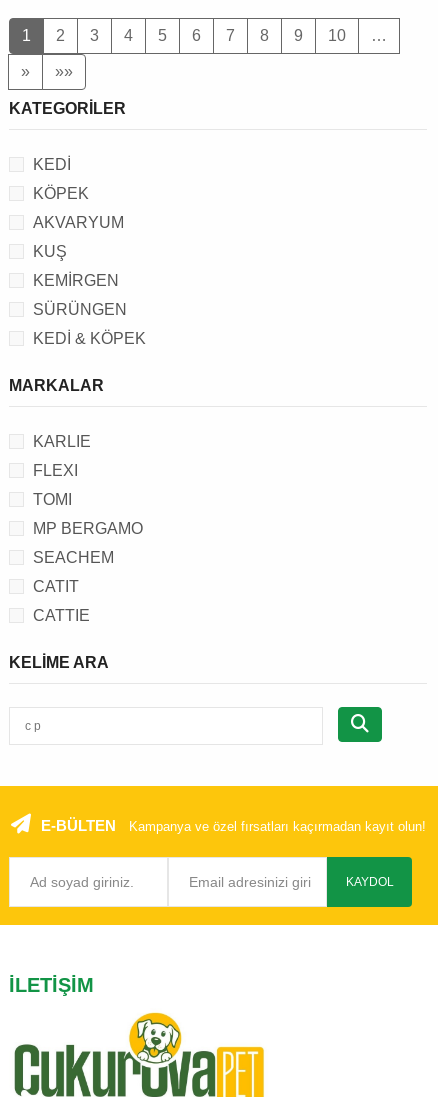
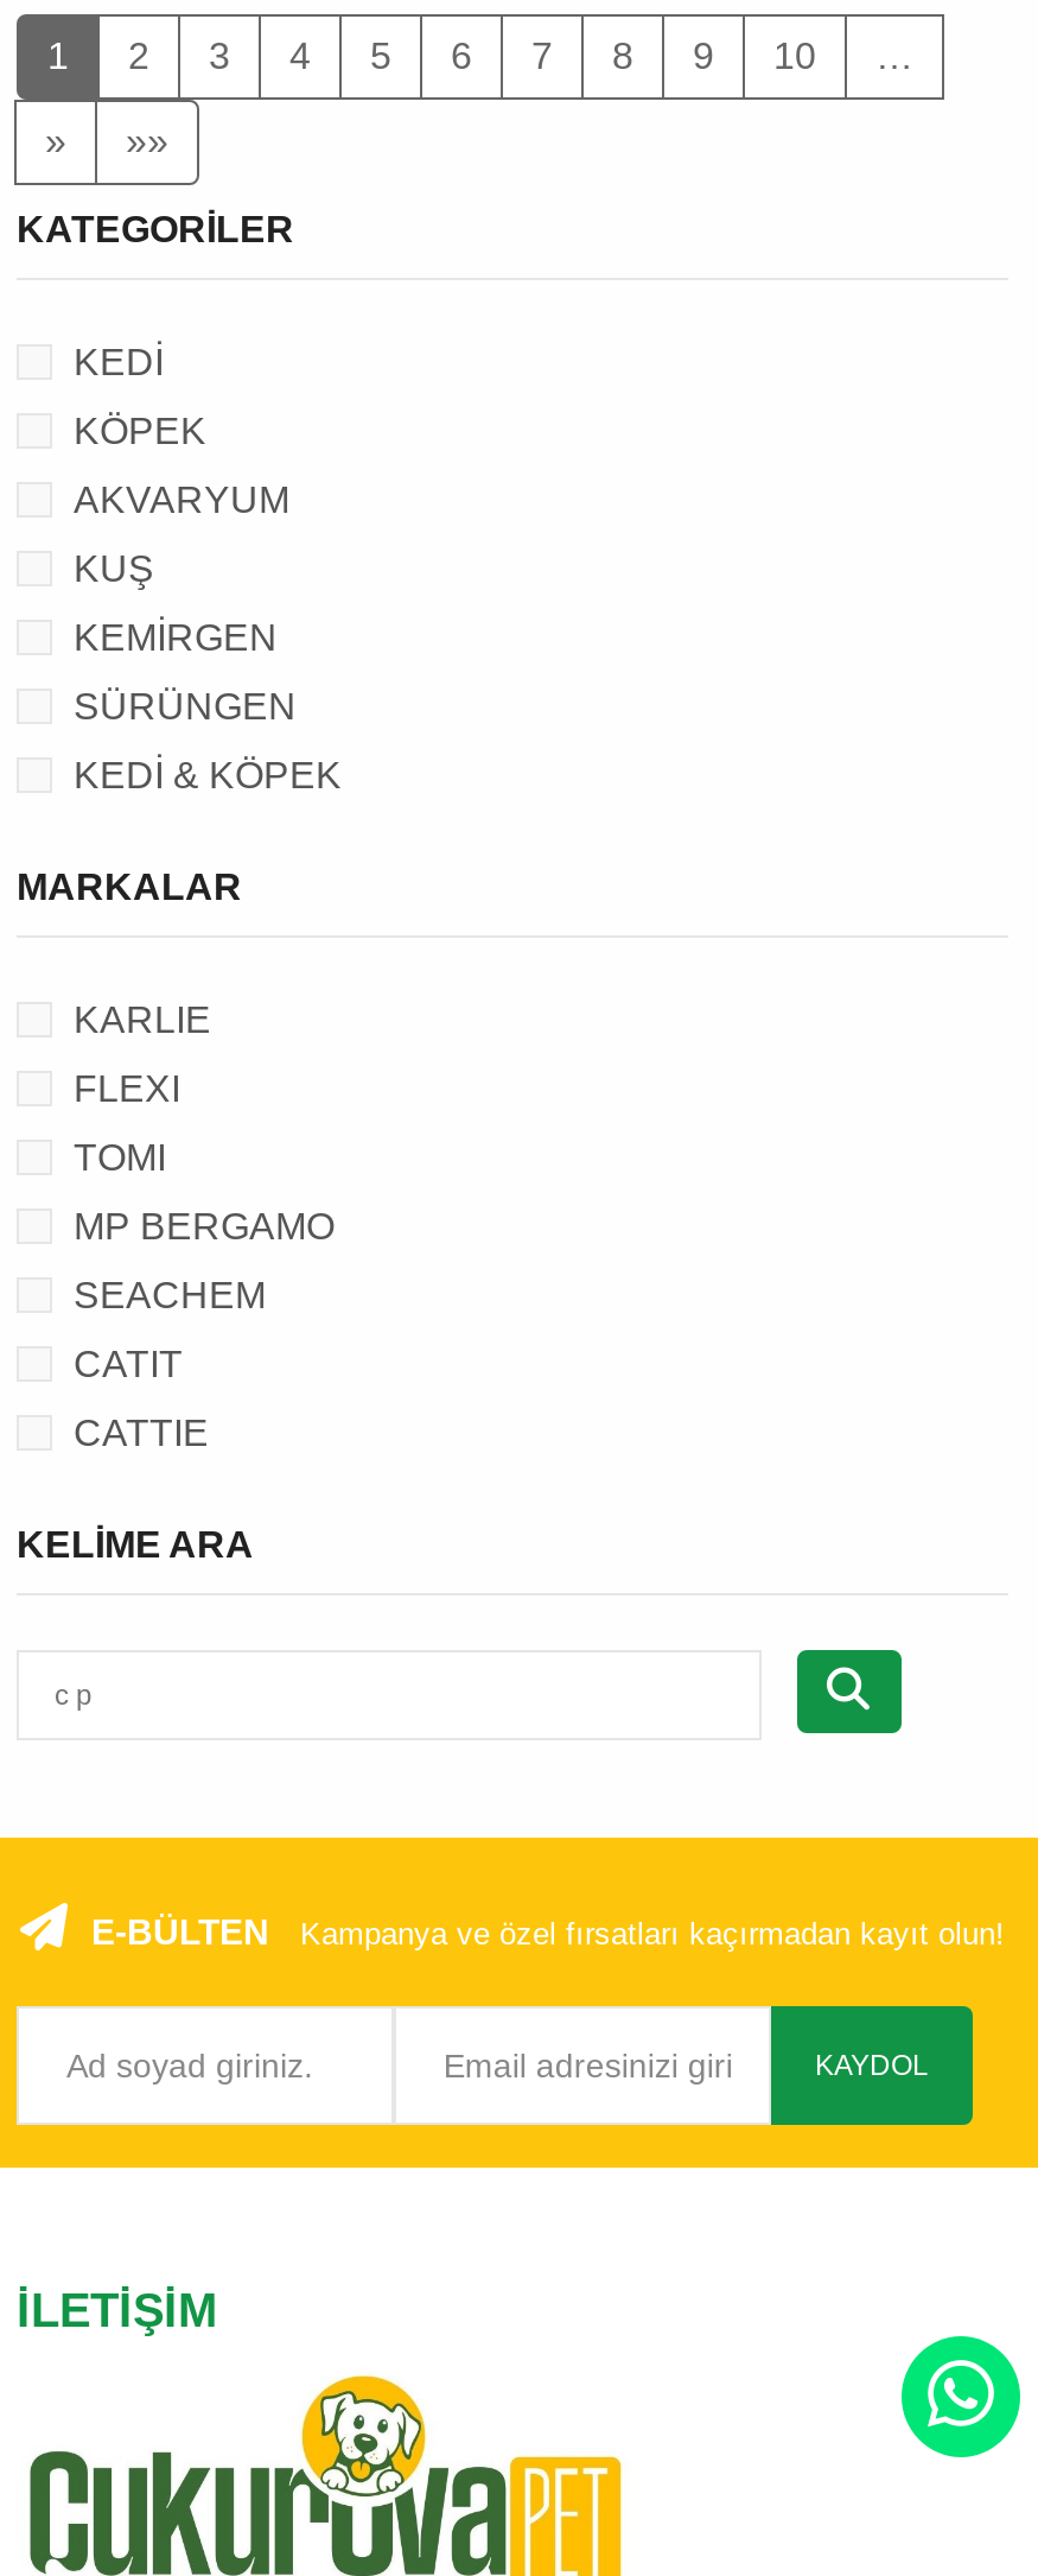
none -> [899,2334,1023,2460] [image]

